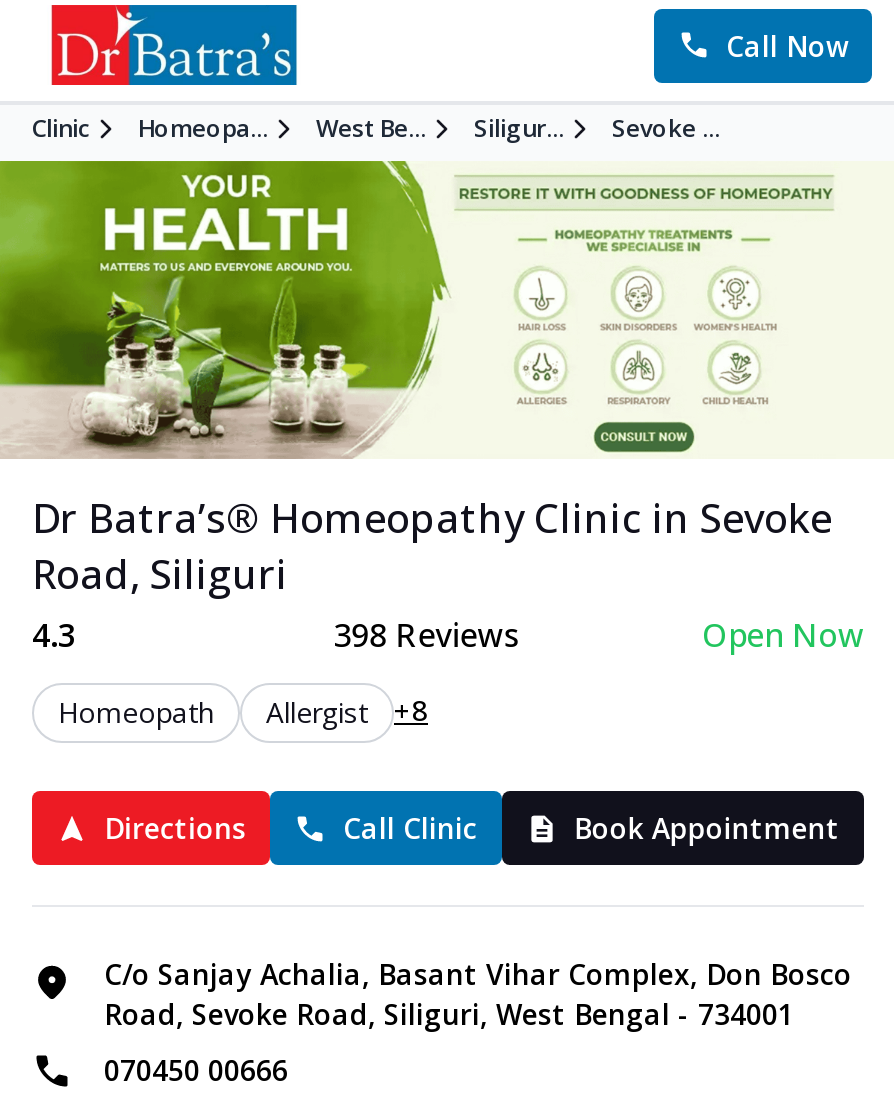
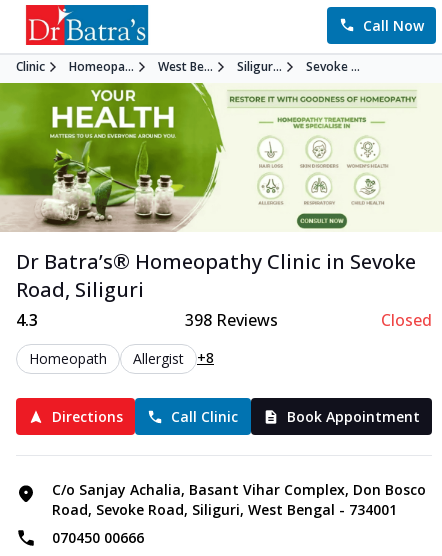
[702,614,864,658] Open Now -> [381,309,432,331] Closed

